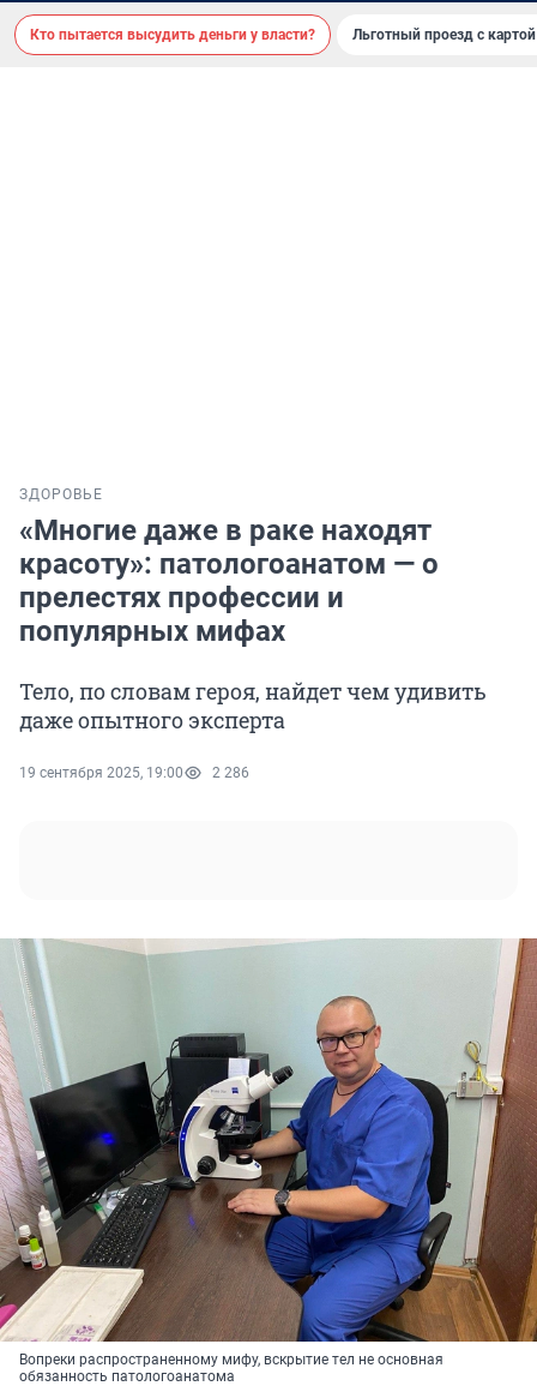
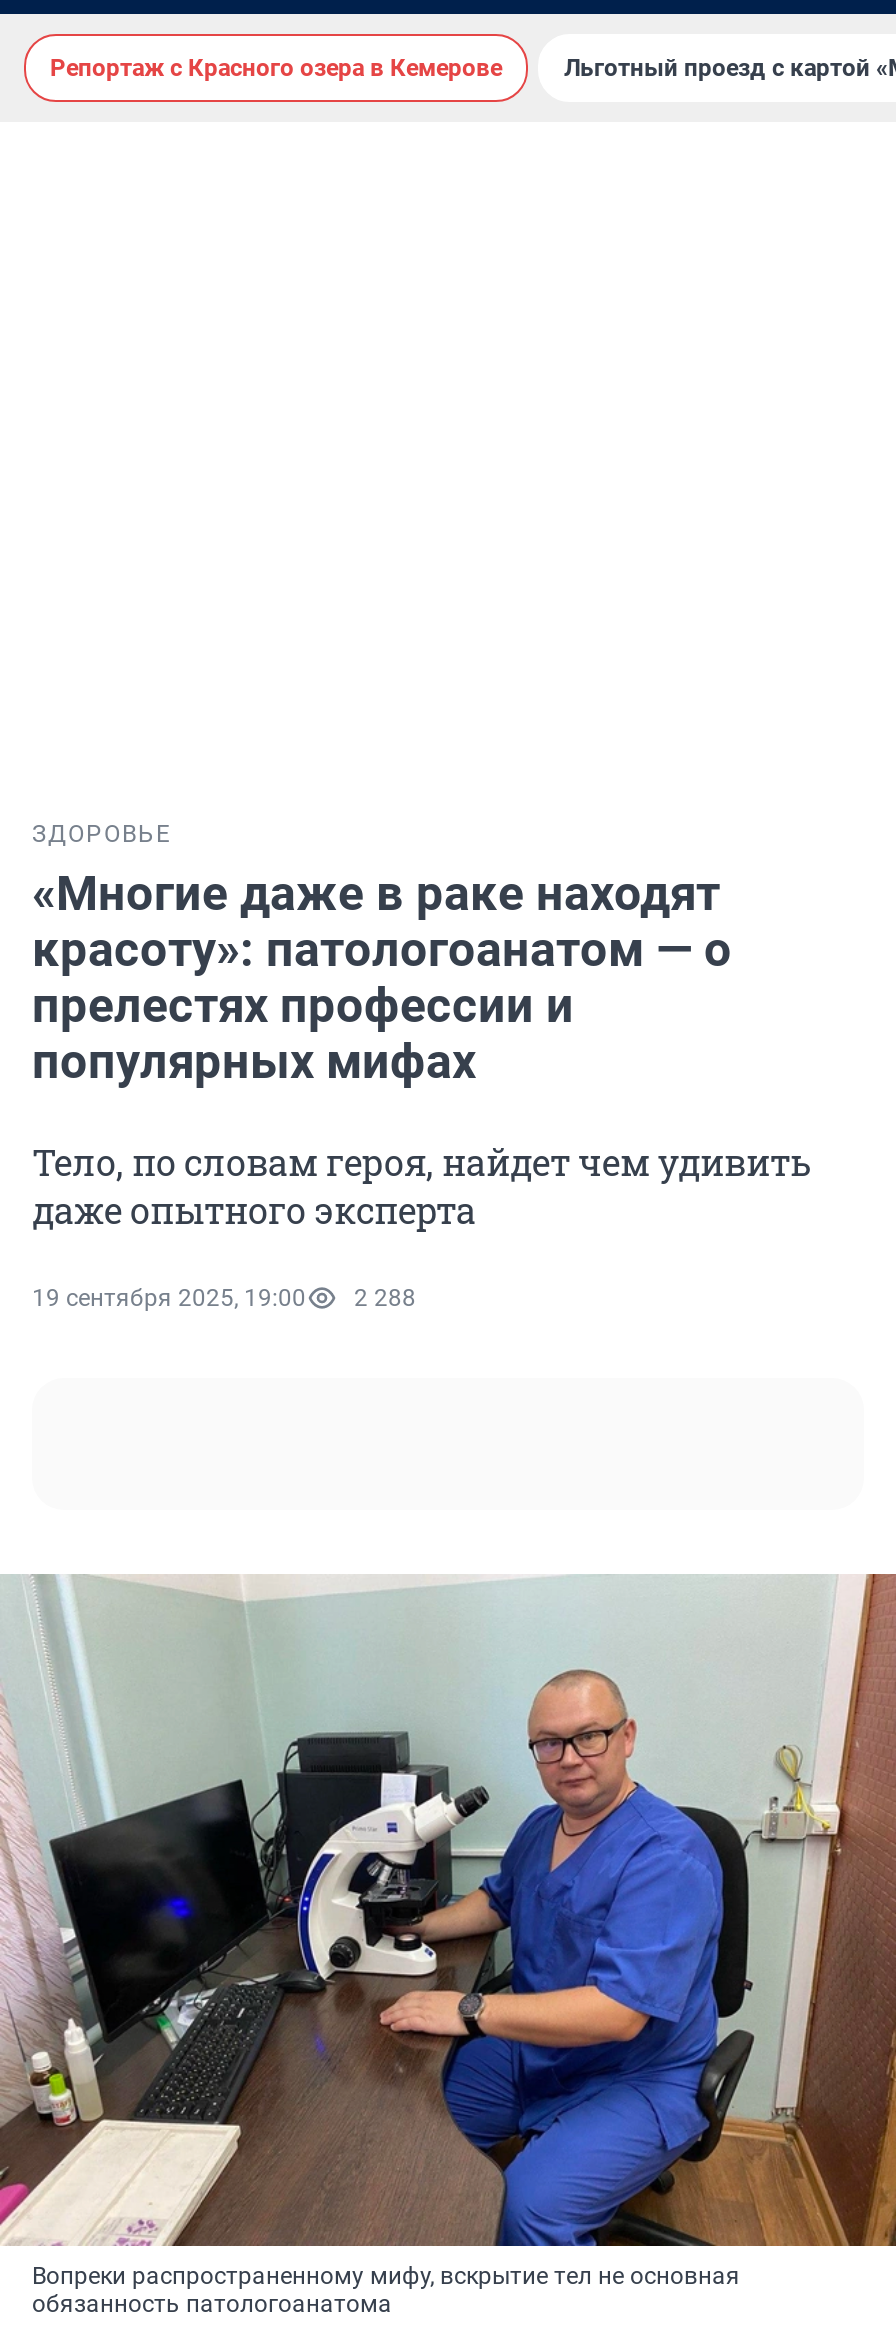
[30,26,315,43] Кто пытается высудить деньги у власти? -> [50,54,502,82] Репортаж с Красного озера в Кемерове
[19,765,249,781] 19 сентября 2025, 19:00 2 286 -> [32,1284,416,1312] 19 сентября 2025, 19:00 2 288

